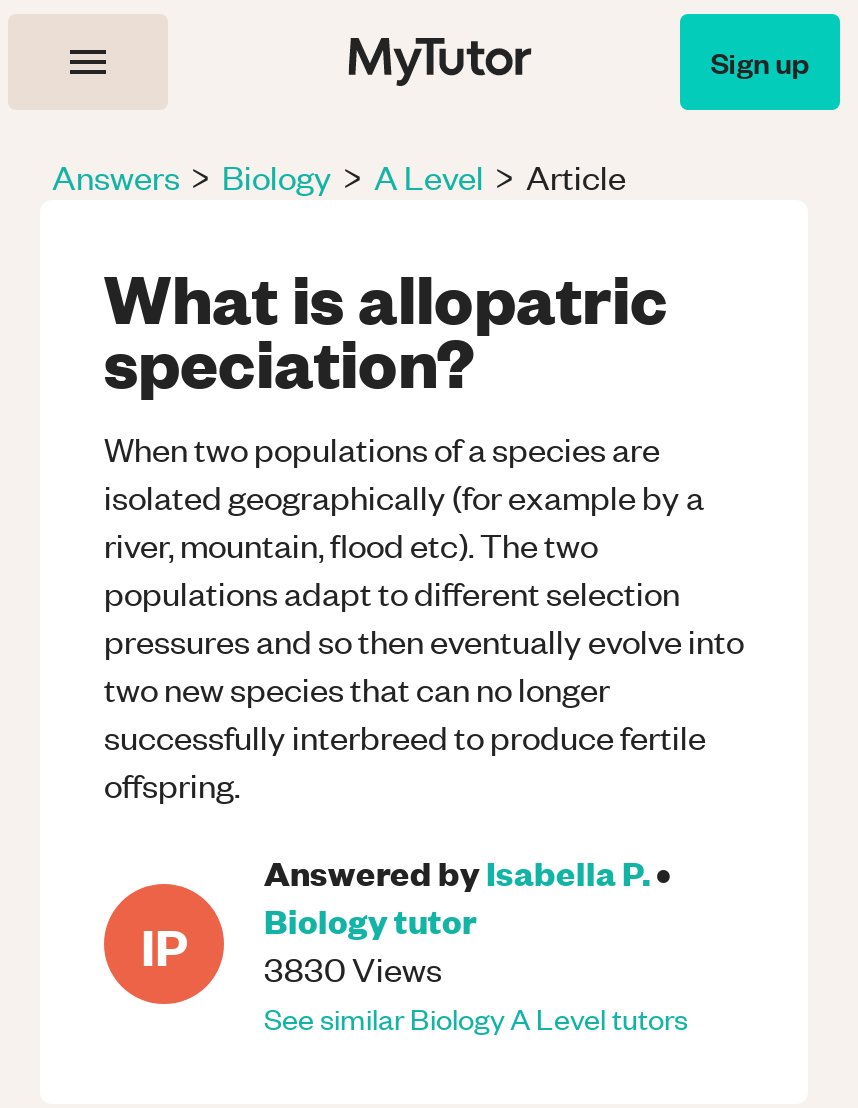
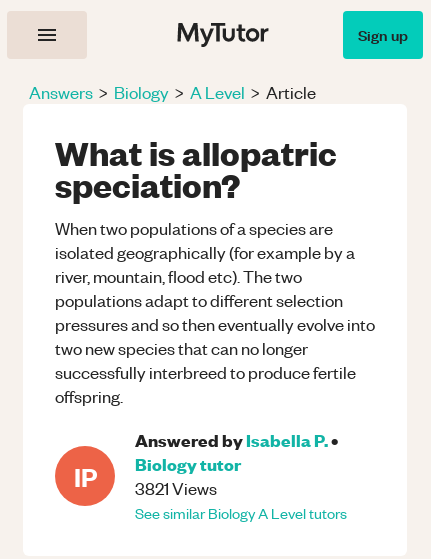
[141,896,476,990] IP 3830 Views Biologytutor -> [73,452,241,499] IP 3821 Views Biologytutor

